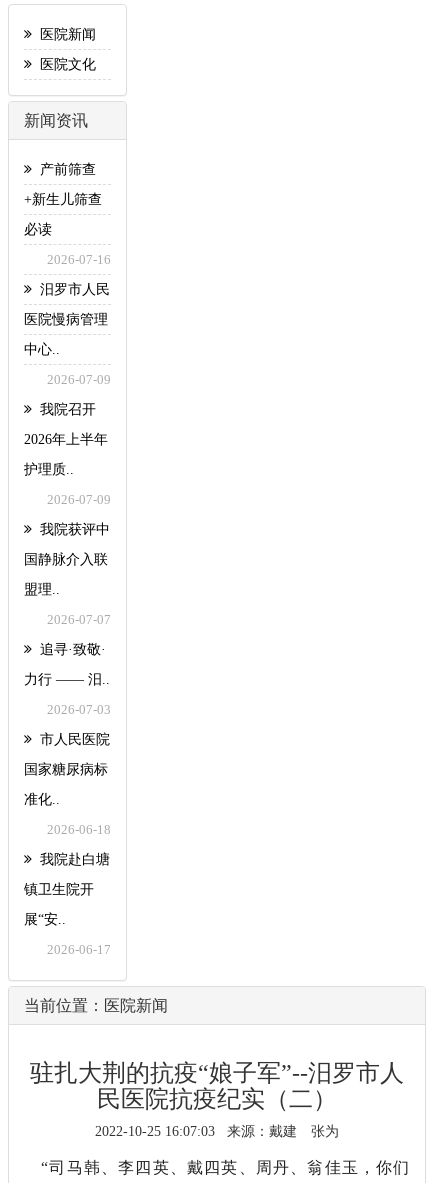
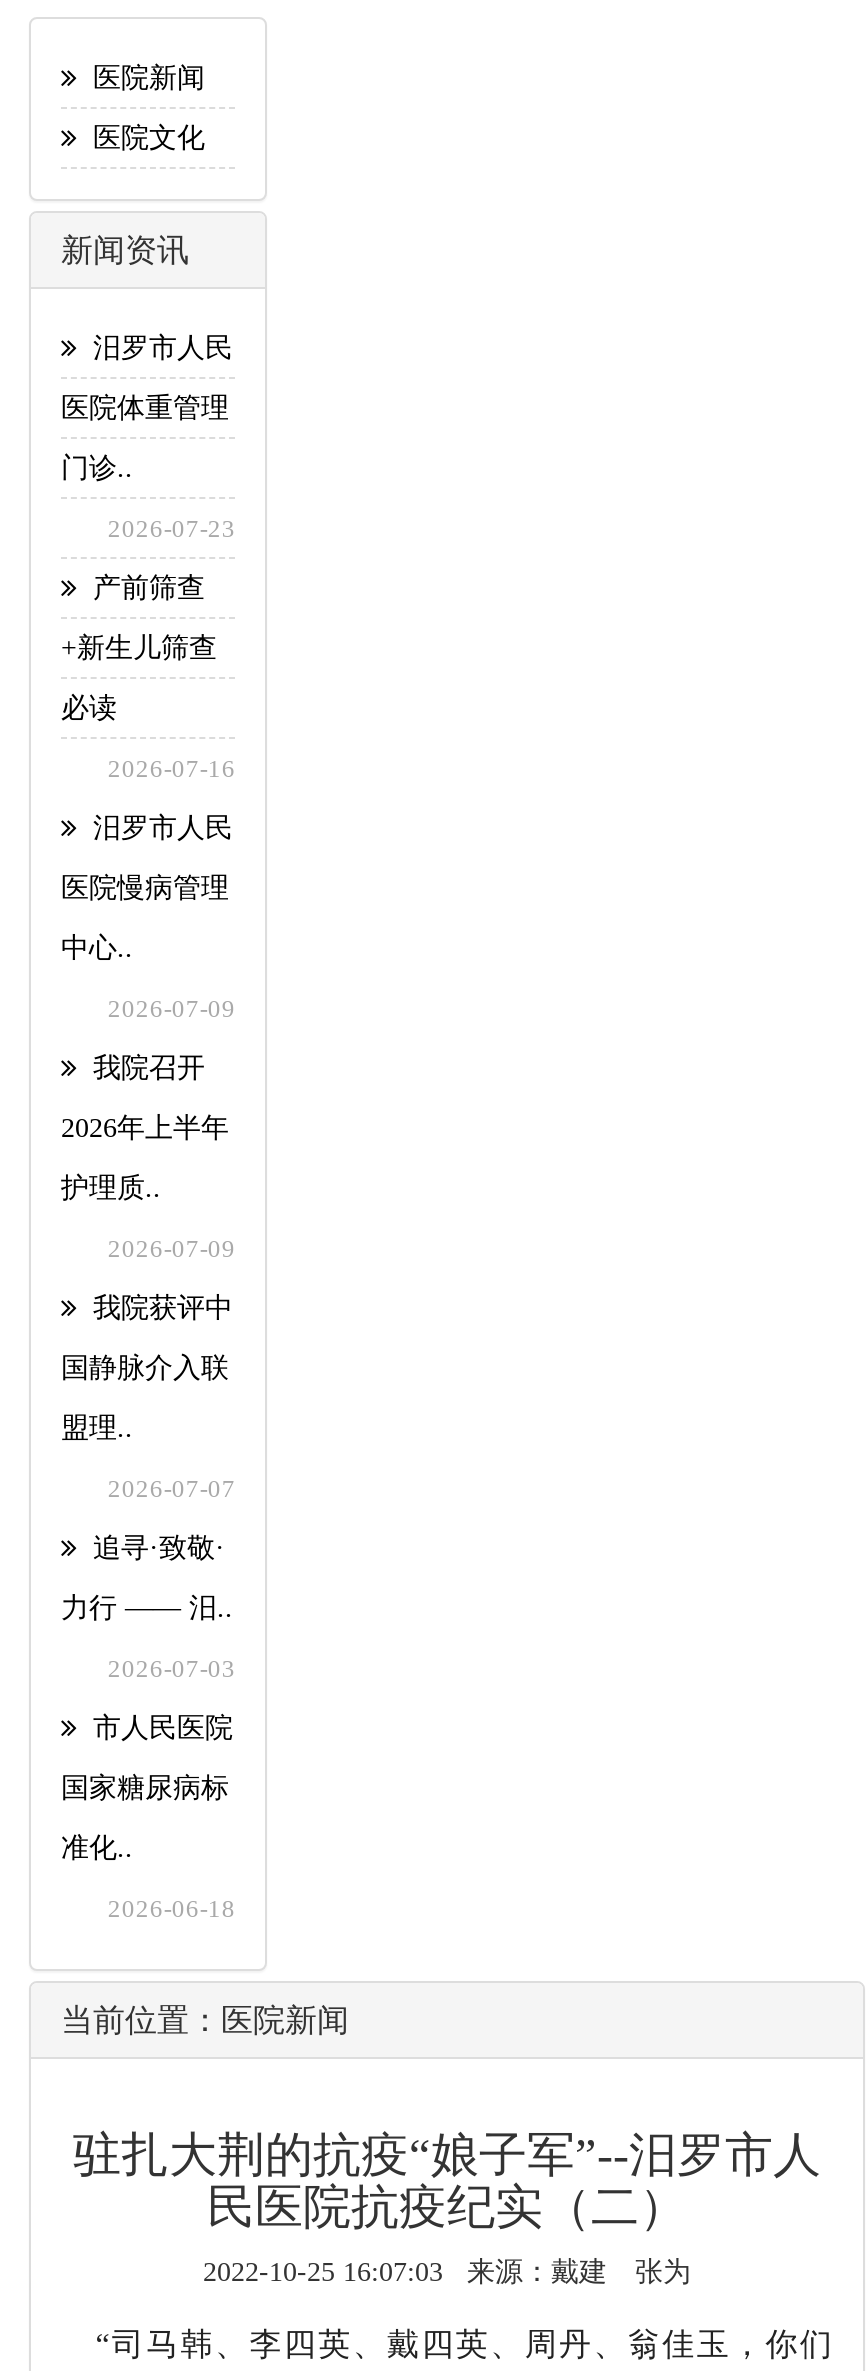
none -> [61,333,236,543] 汨罗市人民 | 医院体重管理 | 门诊.. | 2026-07-23
moved [24,162,111,837] -> [61,573,236,1923]: 产前筛查 | +新生儿筛查 | 2026-07-16 | ... | 国家糖尿病标 | 2026-06-18
[24,852,111,957] 我院赴白塘 | 镇卫生院开 | 展“安.. | 2026-06-17 -> none

